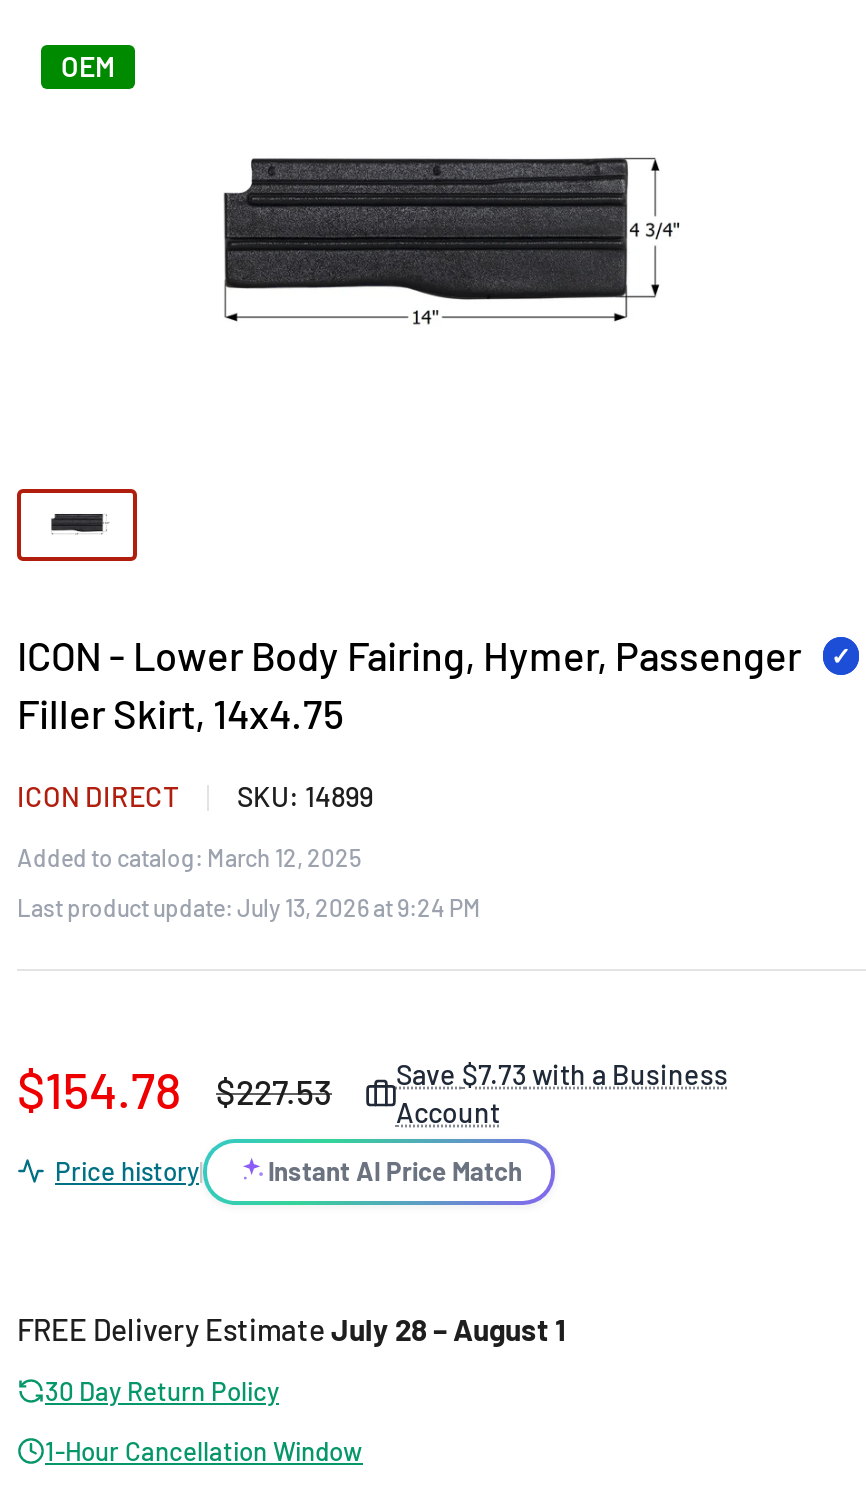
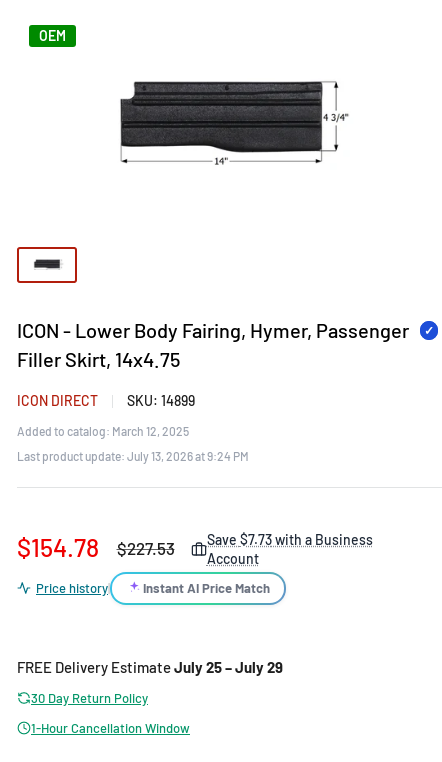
[17,1310,565,1346] FREE Delivery Estimate July 28 – August 1 -> [17,658,283,676] FREE Delivery Estimate July 25 – July 29

